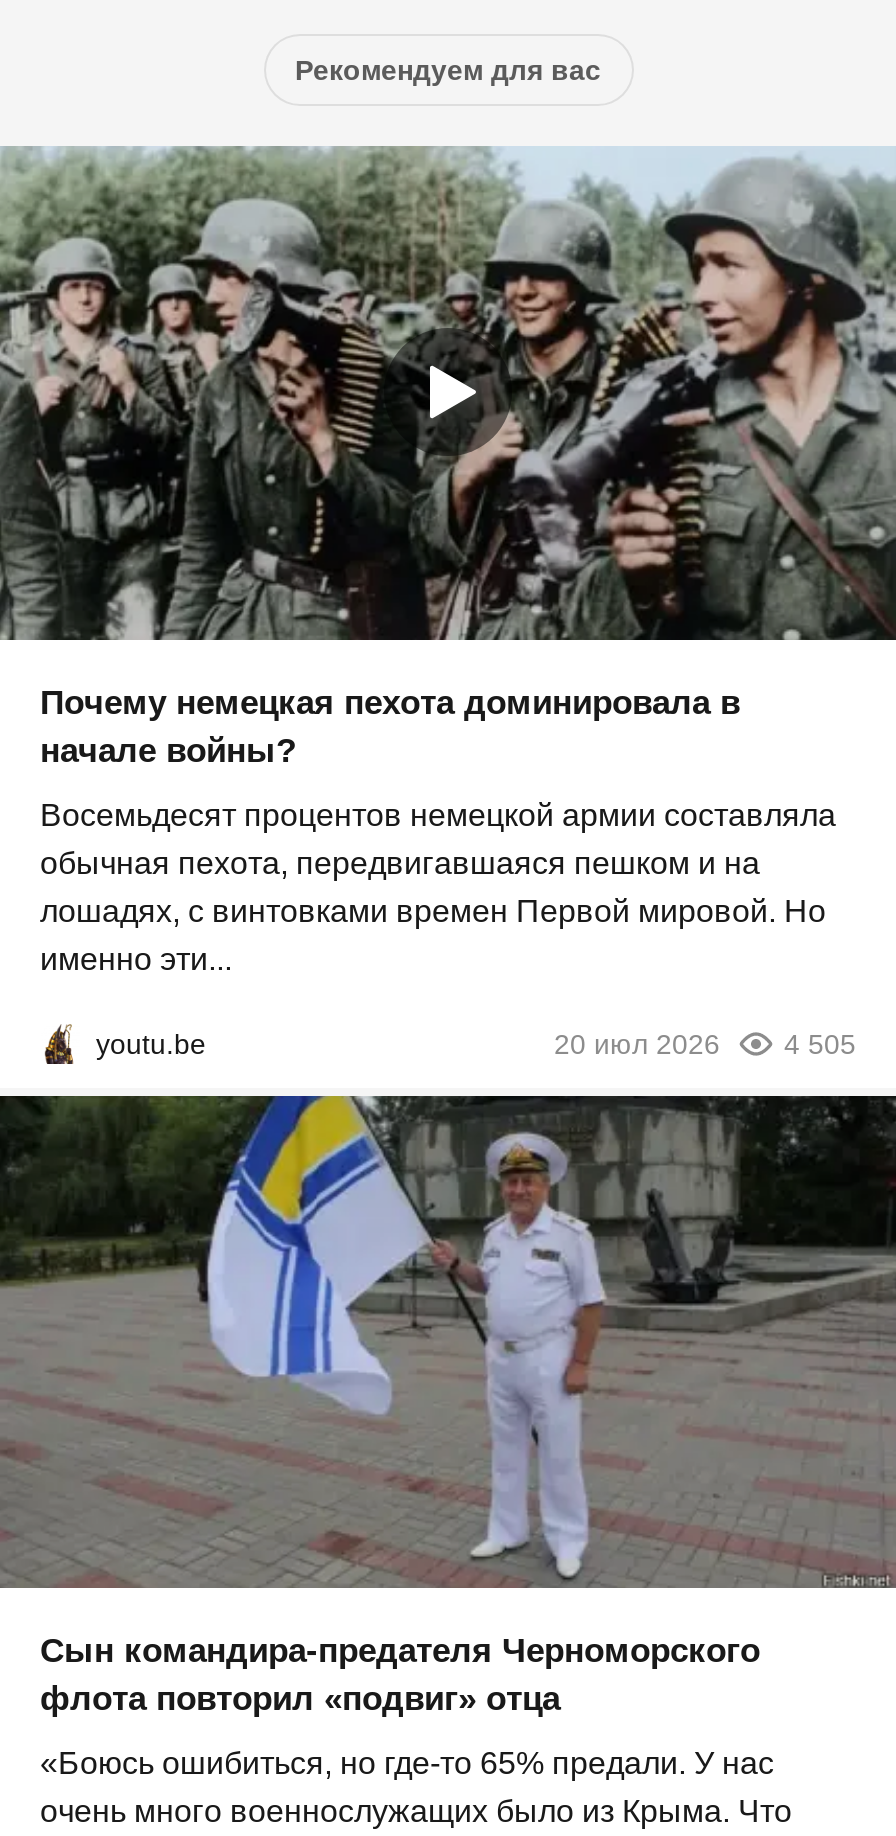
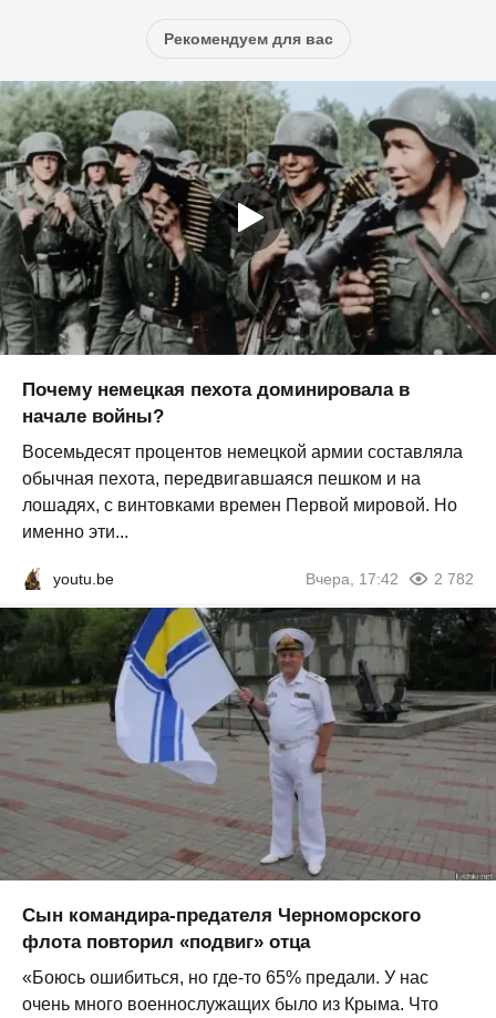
[554,1027,856,1059] 20 июл 2026 | 4 505 -> [306,569,474,587] Вчера, 17:42 | 2 782

